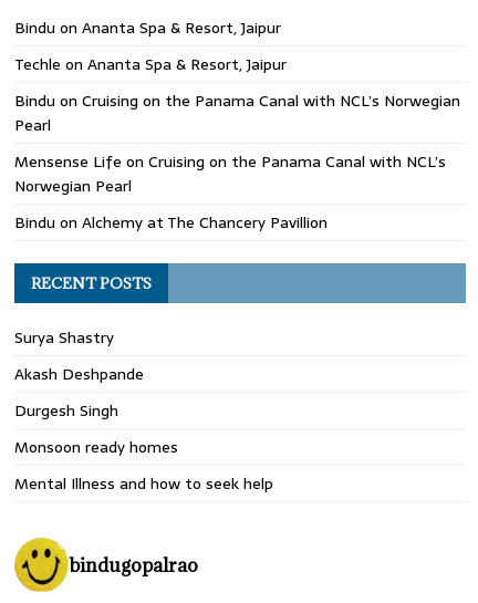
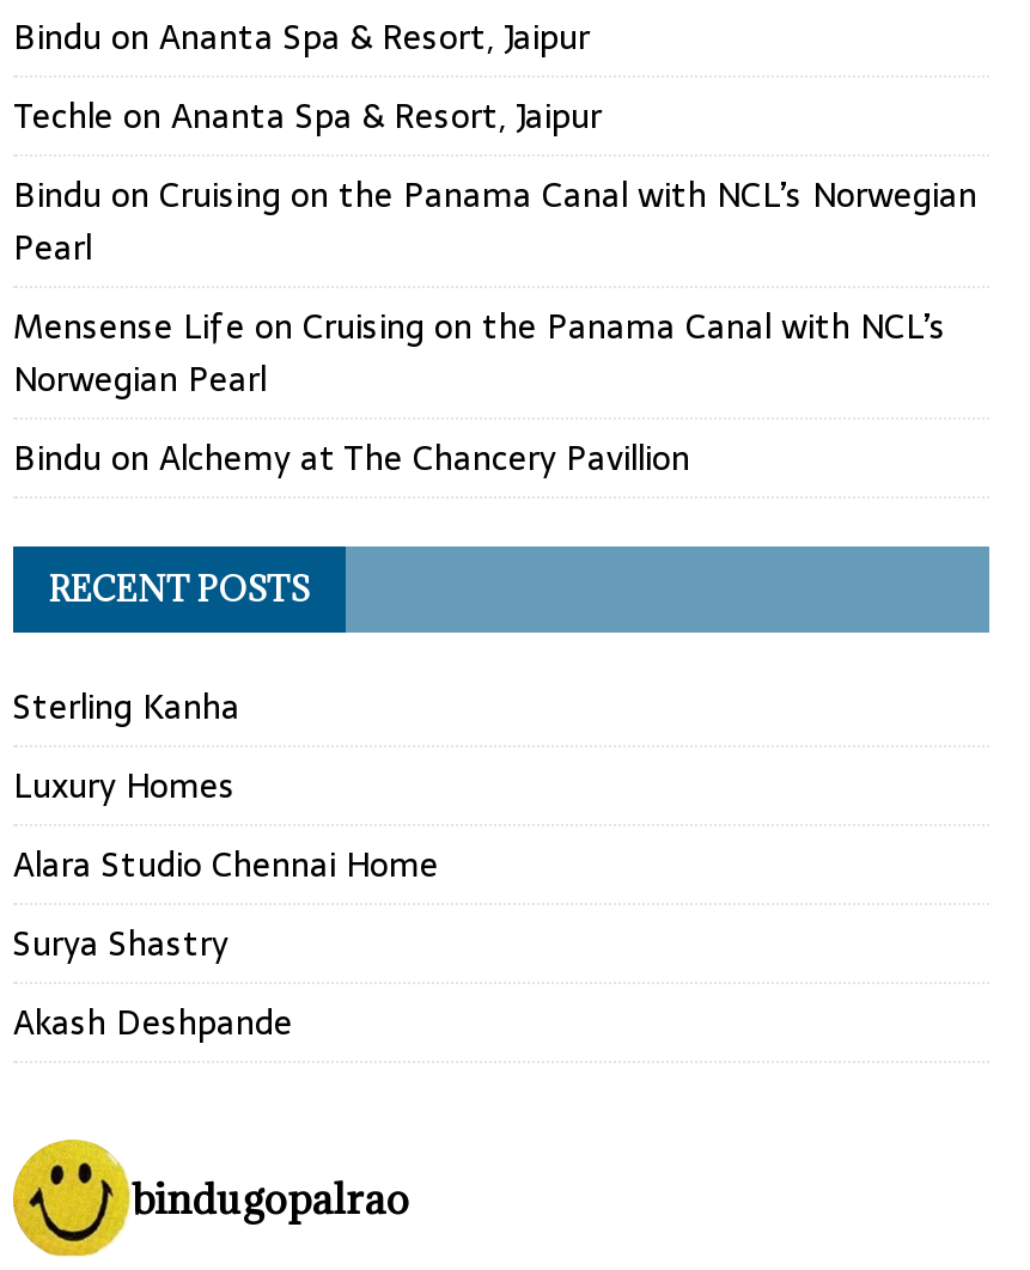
none -> [13,681,439,891] Sterling Kanha | Luxury Homes | Alara Studio Chennai Home
moved [14,325,144,386] -> [13,918,293,1049]: Surya Shastry | Akash Deshpande
[14,398,273,495] Durgesh Singh | Monsoon ready homes | Mental Illness and how to seek help -> none

